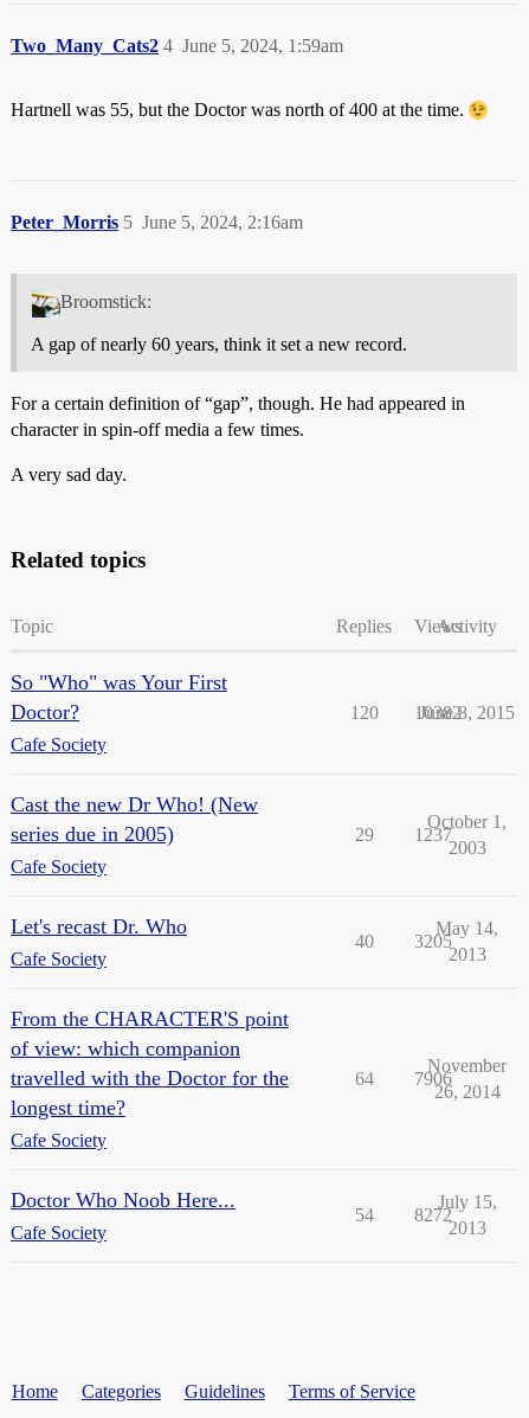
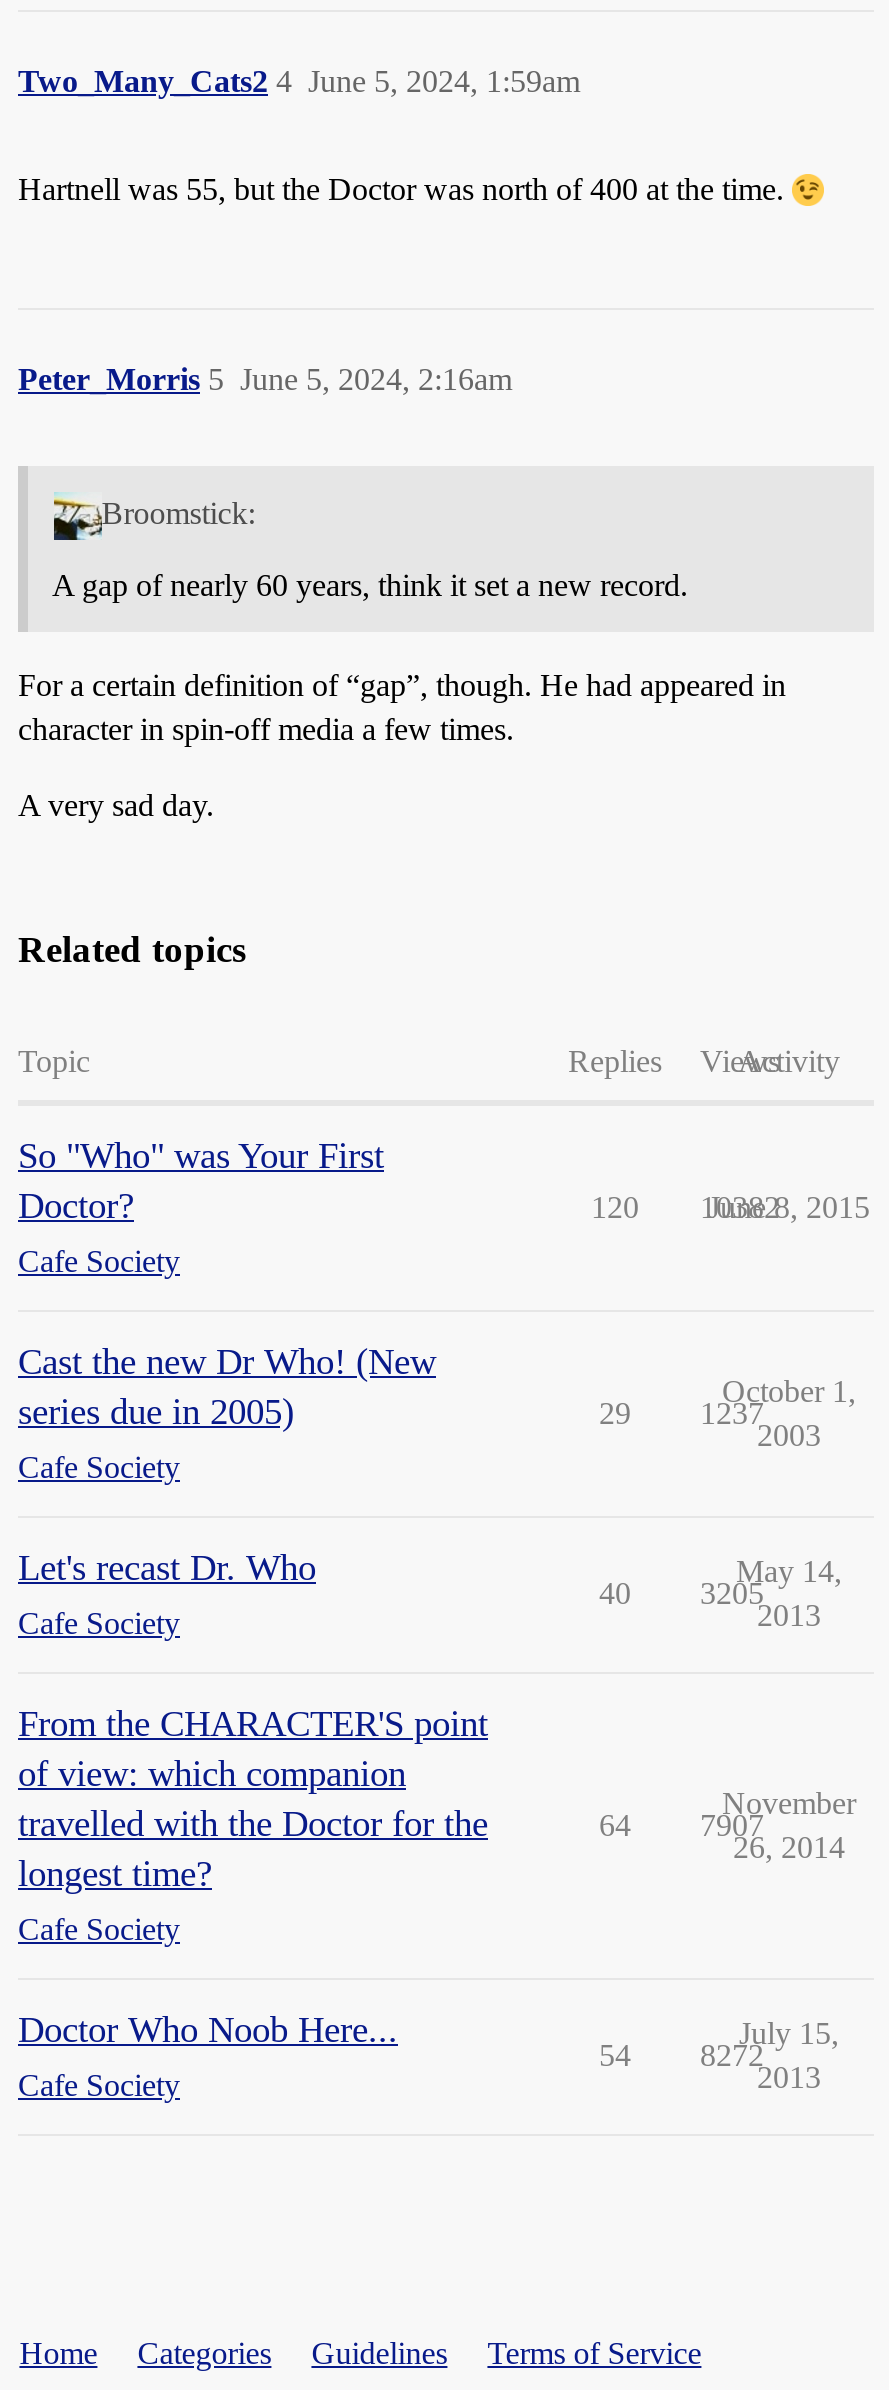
[414,1068,452,1088] 7906 -> [700,1807,764,1841] 7907

